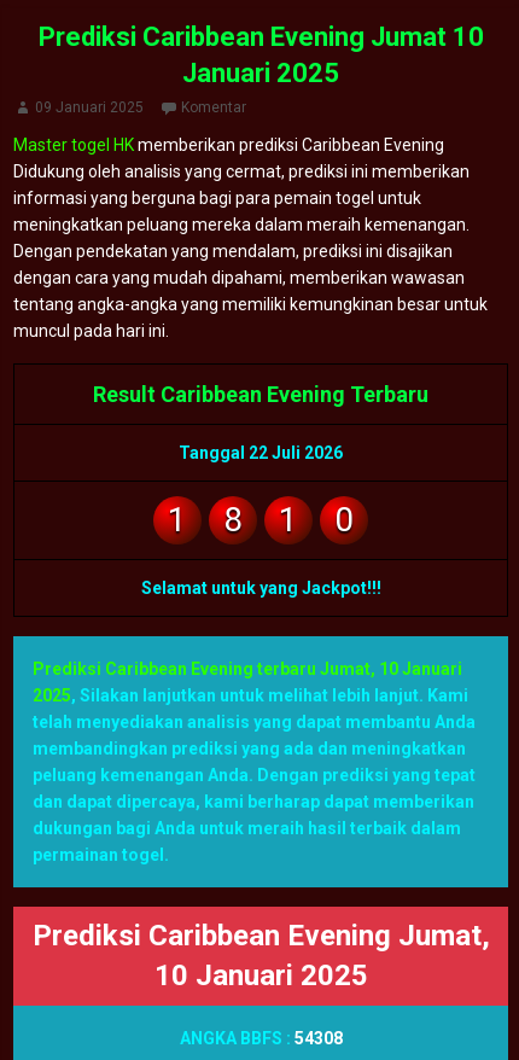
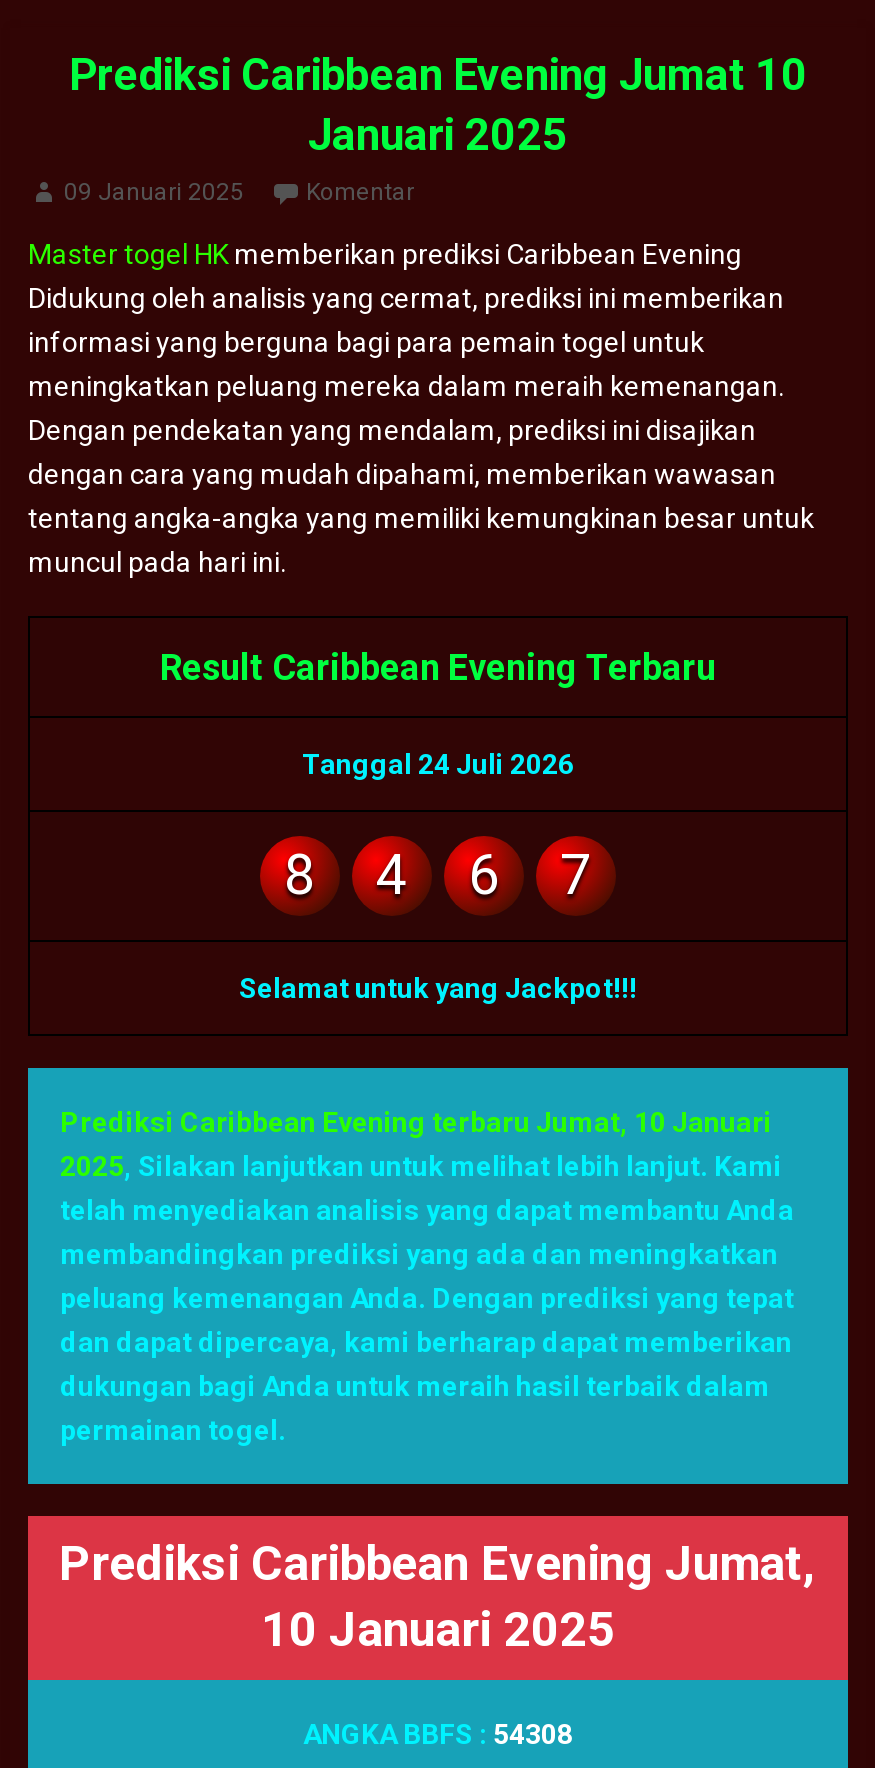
[168,443,343,540] Tanggal 22 Juli 2026 | 1 -> [302,749,574,781] Tanggal 24 Juli 2026
[279,500,354,540] 1 | 0 -> [376,843,592,909] 4 | 6 | 7

